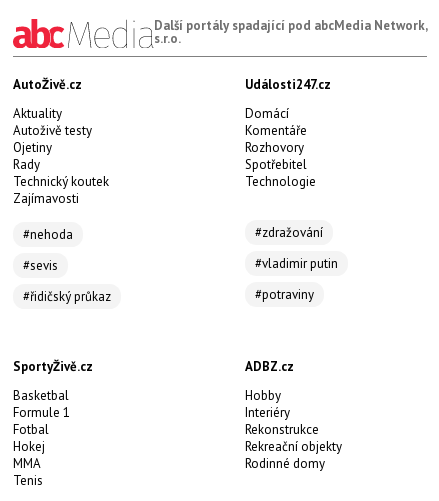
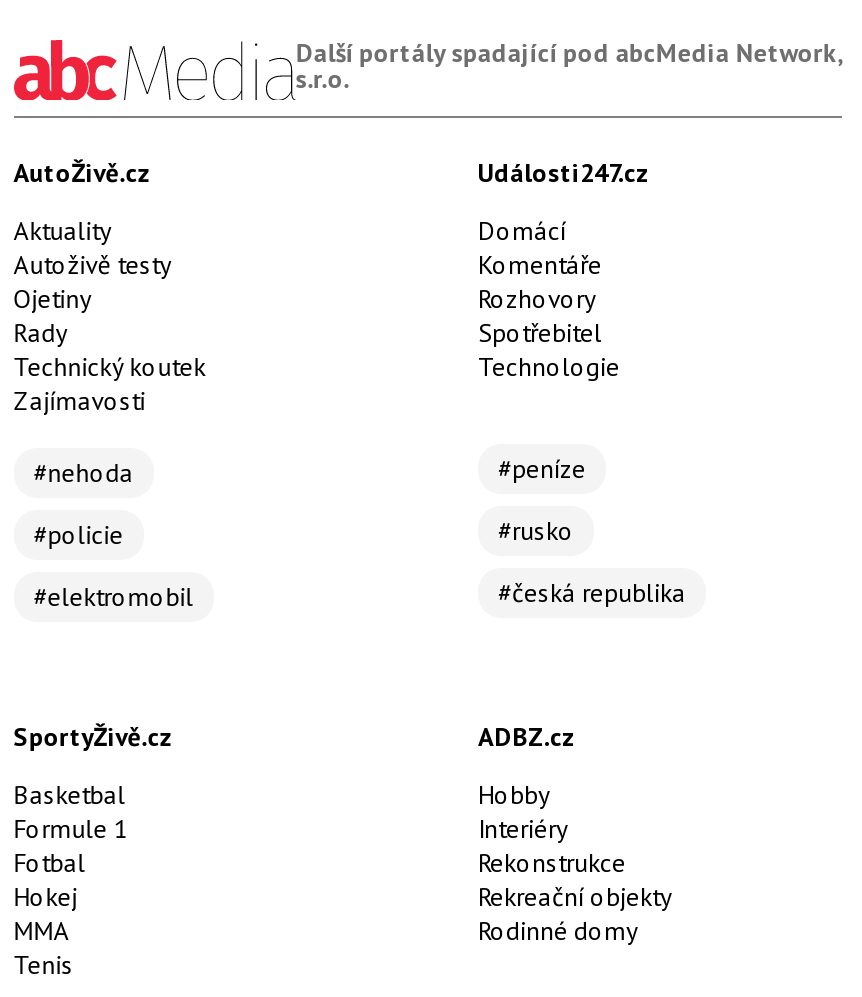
[255,224,323,241] #zdražování -> [498,452,586,486] #peníze
[23,257,58,274] #sevis -> [34,518,124,552] #policie
[255,255,338,272] #vladimir putin -> [498,514,574,548] #rusko
[23,288,111,305] #řidičský průkaz -> [34,580,194,614] #elektromobil
[255,286,314,303] #potraviny -> [498,576,686,610] #česká republika

